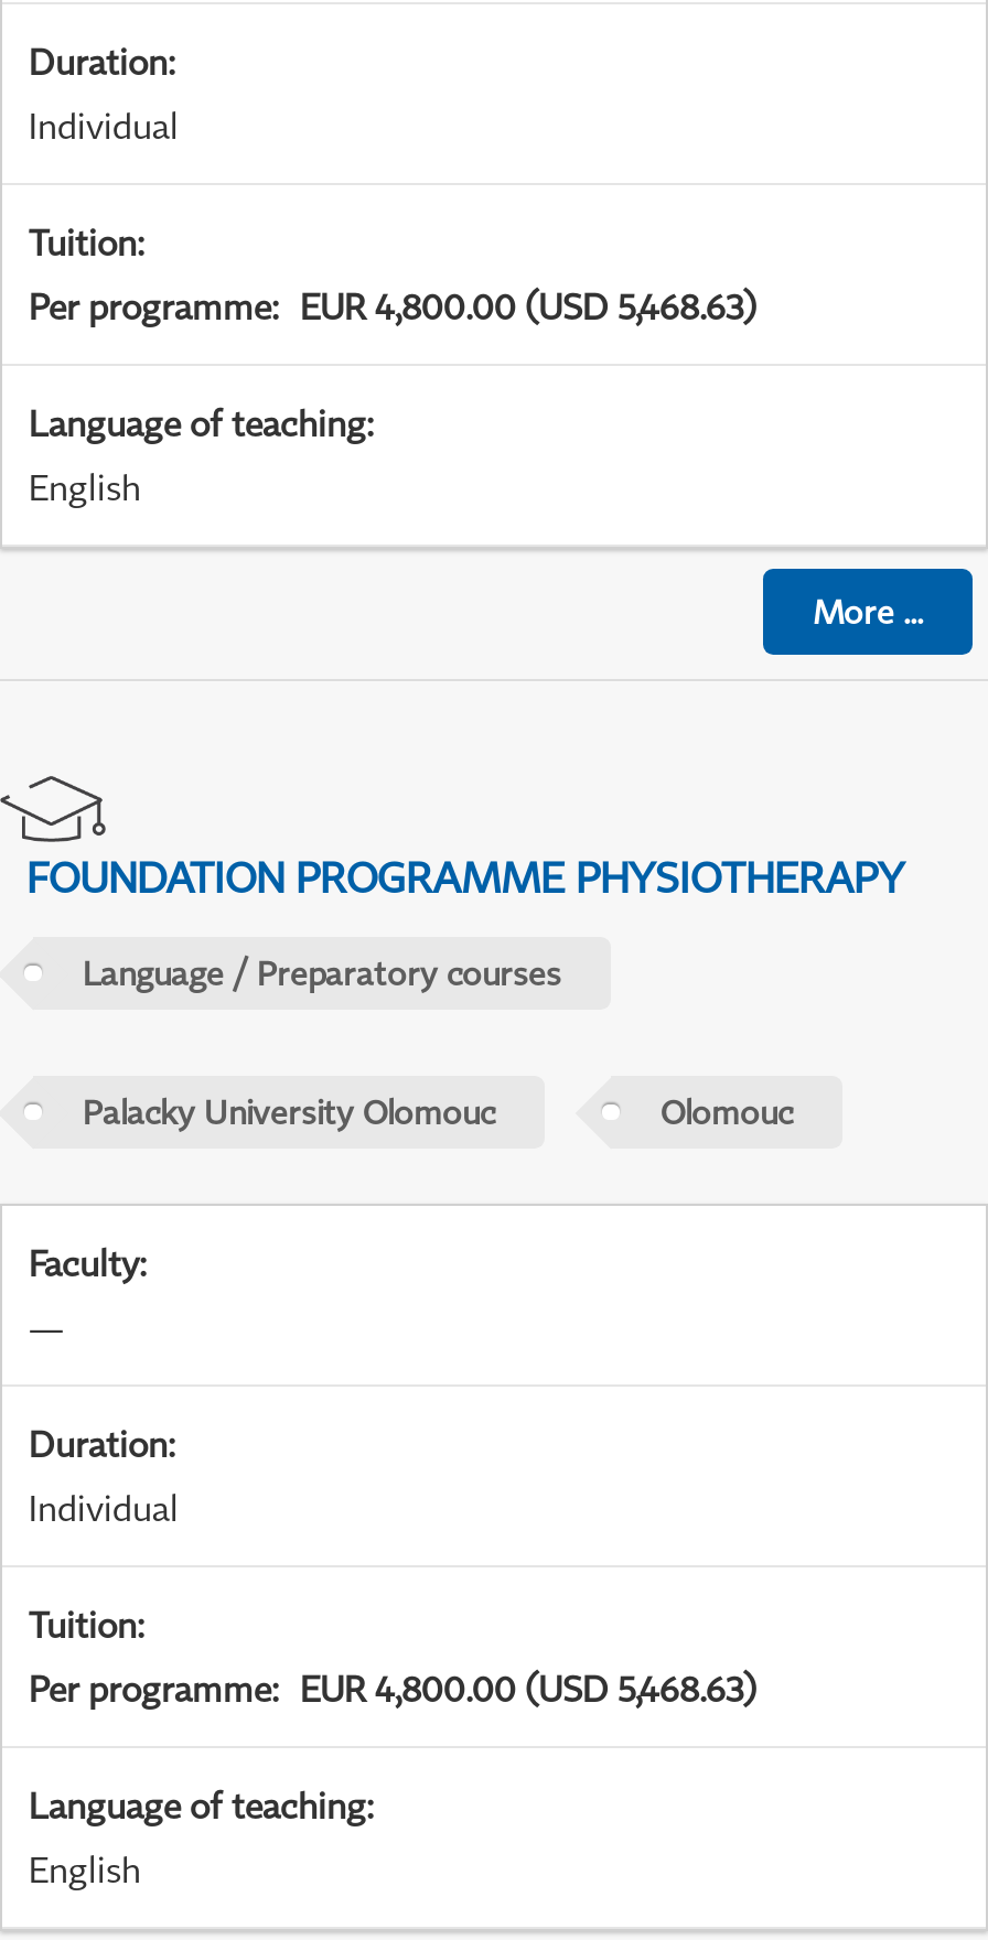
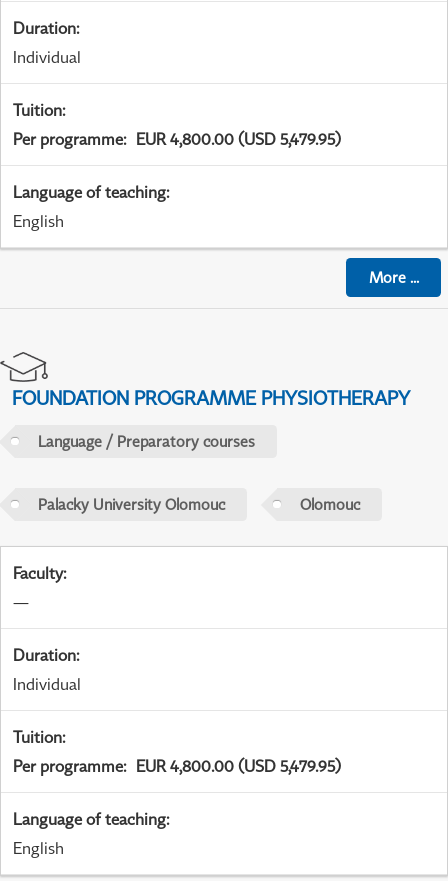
[29,285,756,329] Per programme: EUR 4,800.00 (USD 5,468.63) -> [13,129,341,149] Per programme: EUR 4,800.00 (USD 5,479.95)
[29,1666,756,1710] Per programme: EUR 4,800.00 (USD 5,468.63) -> [13,756,341,776] Per programme: EUR 4,800.00 (USD 5,479.95)

